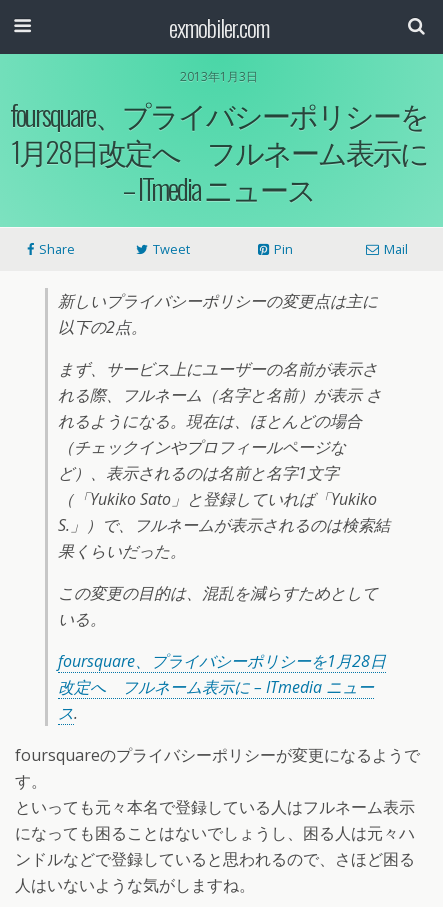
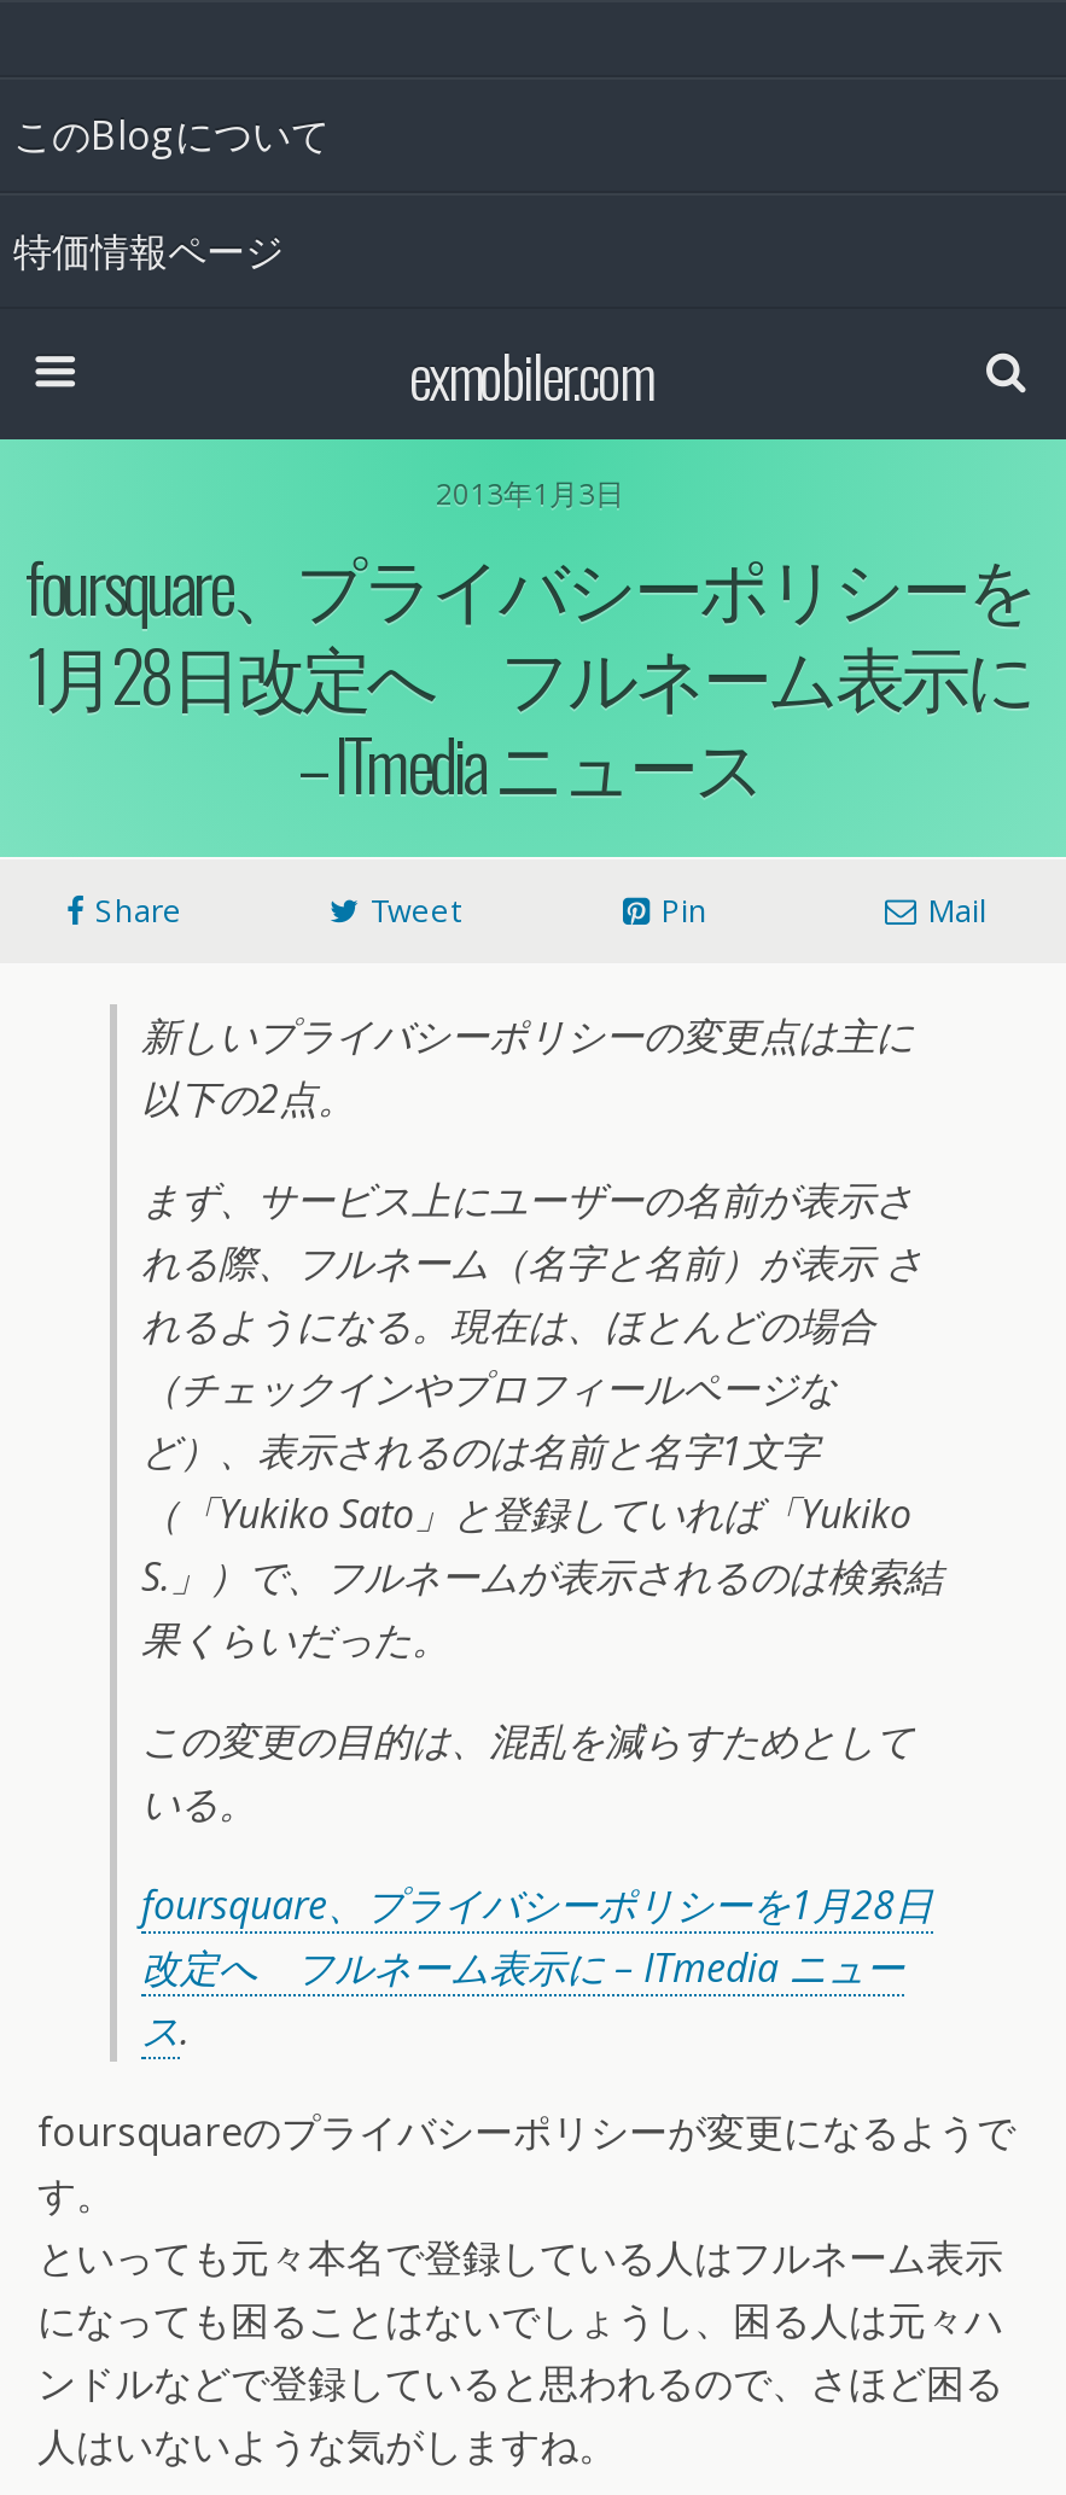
none -> [13,109,330,278] このBlogについて | 特価情報ページ

